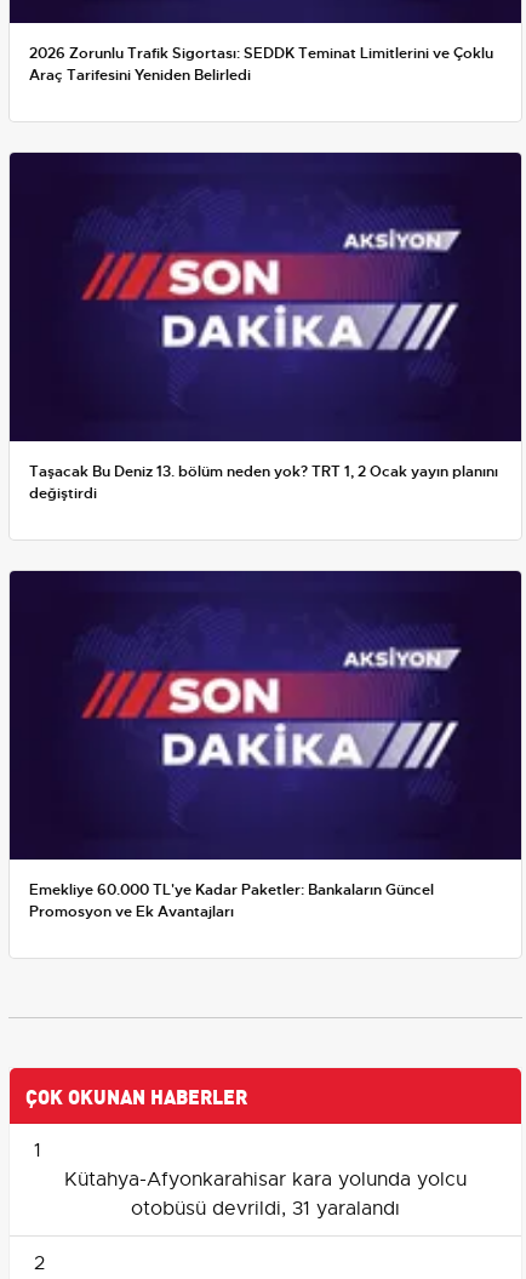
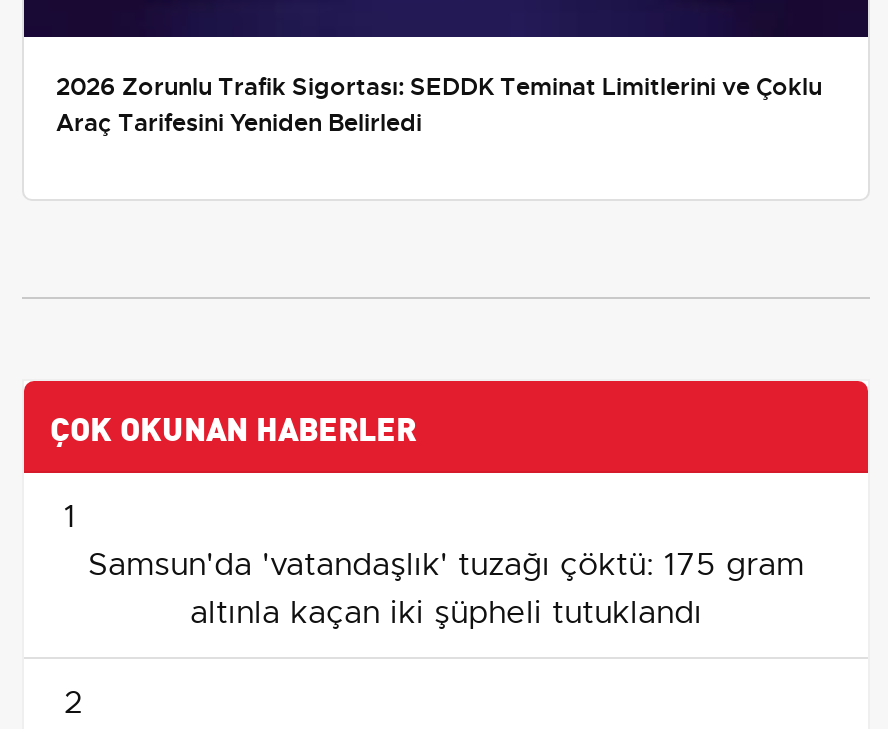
[81,212,462,322] [image] -> none
[29,462,498,503] Taşacak Bu Deniz 13. bölüm neden yok? TRT 1, 2 Ocak yayın planını | değiştirdi -> none
[81,630,462,799] [image] -> none
[29,880,434,921] Emekliye 60.000 TL'ye Kadar Paketler: Bankaların Güncel | Promosyon ve Ek Avantajları -> none
[64,1168,467,1221] Kütahya-Afyonkarahisar kara yolunda yolcu | otobüsü devrildi, 31 yaralandı -> [88,545,804,633] Samsun'da 'vatandaşlık' tuzağı çöktü: 175 gram | altınla kaçan iki şüpheli tutuklandı

